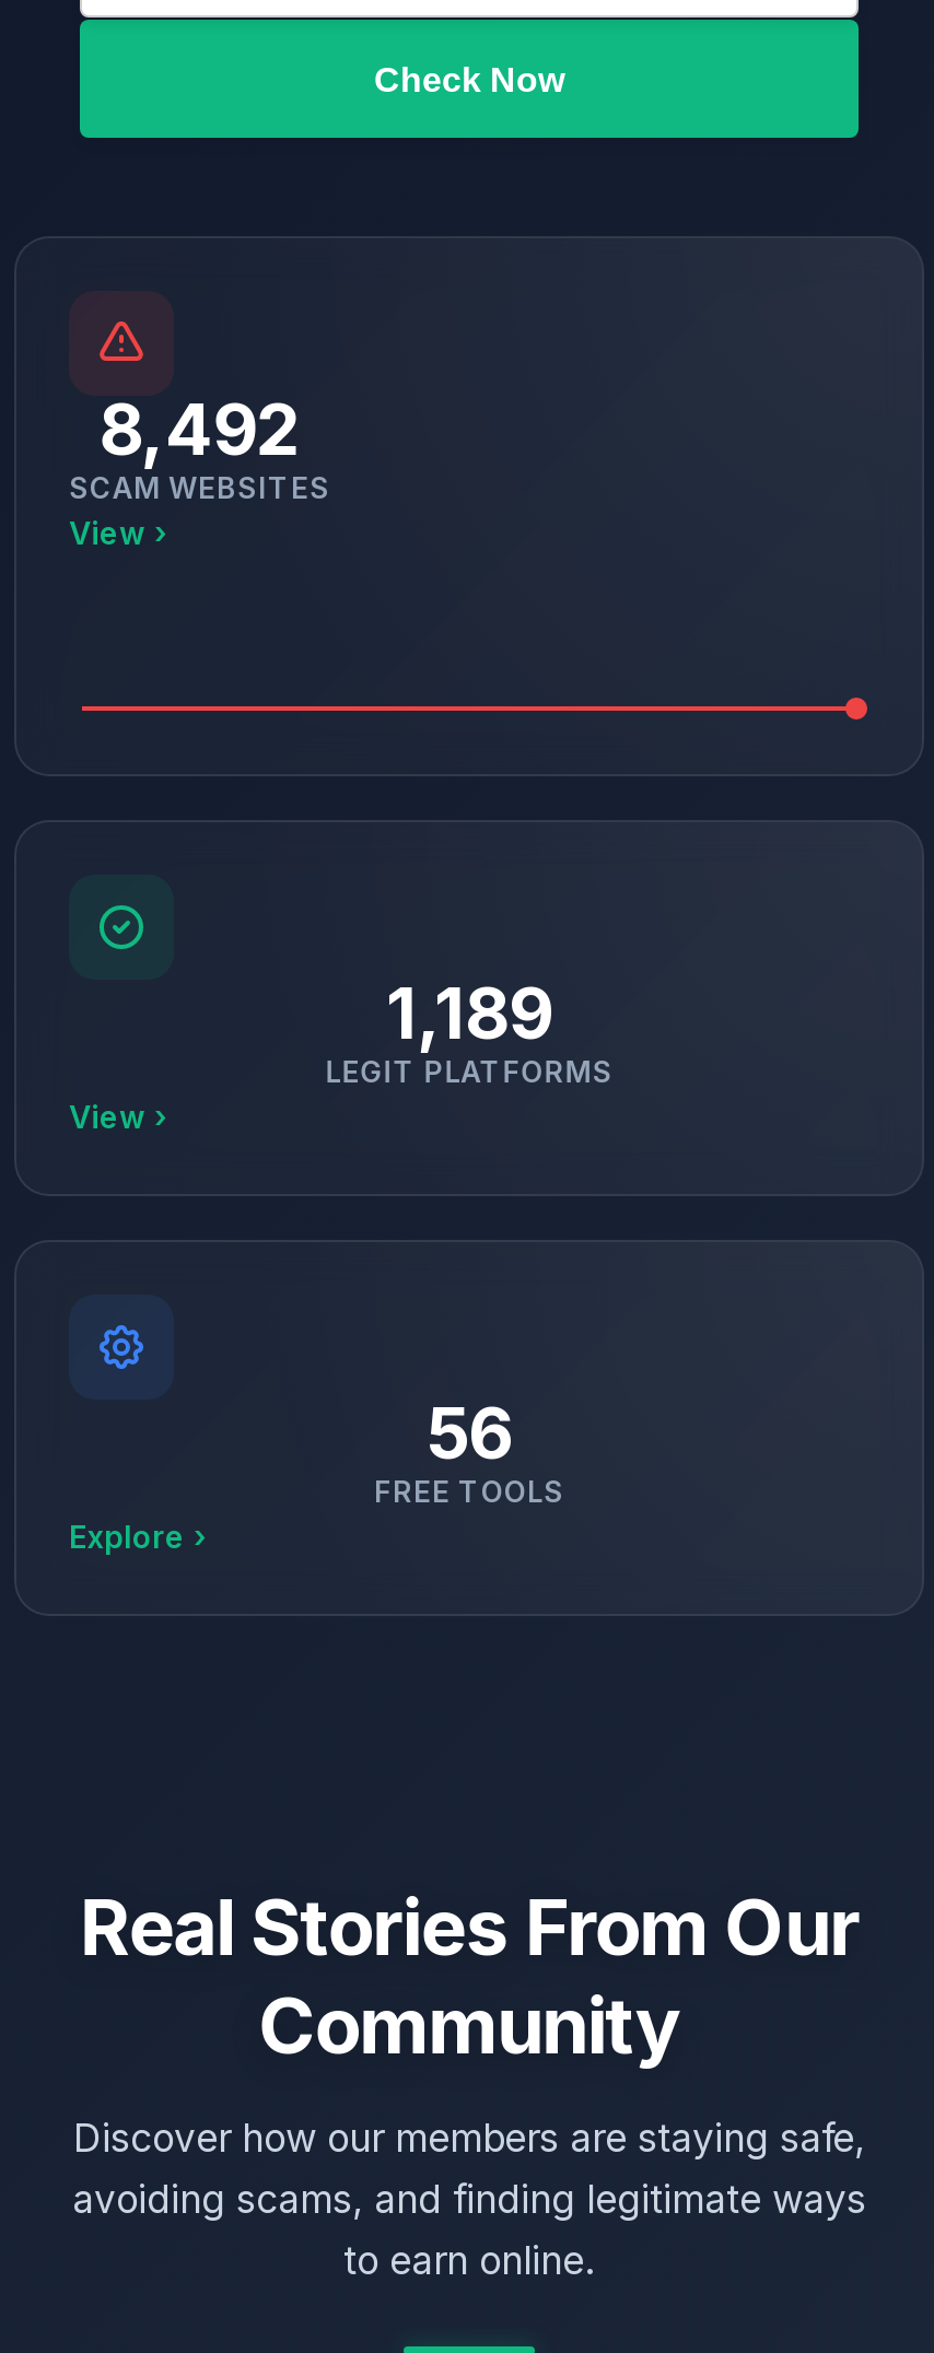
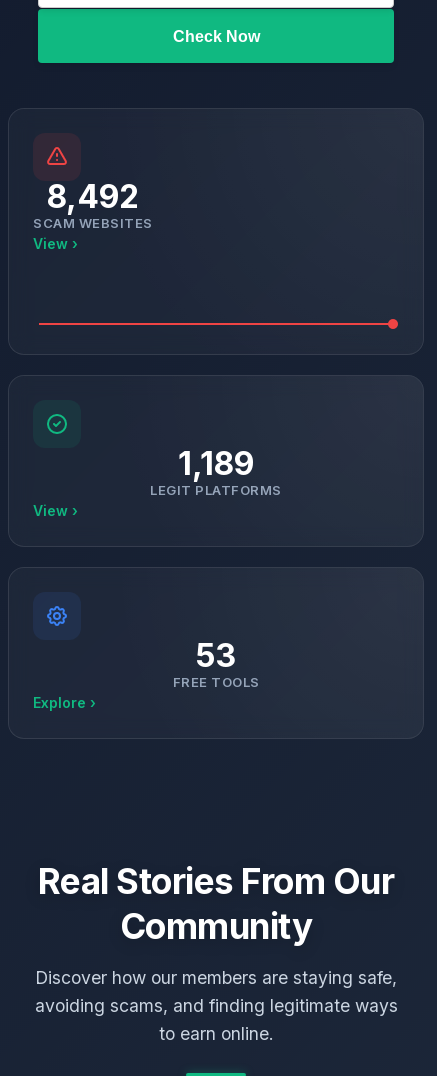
[427,1391,512,1476] 56 -> [196,636,236,675] 53

